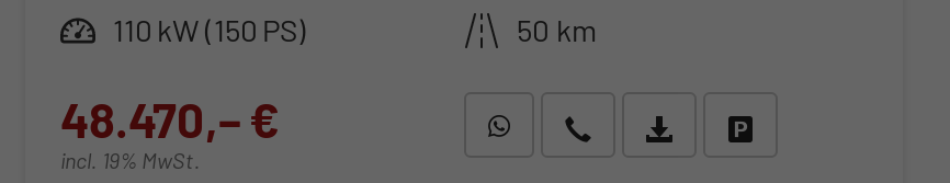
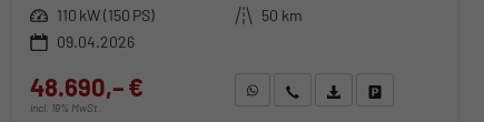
[60,89,280,146] 48.470,– € -> [30,32,144,101] 09.04.2026 | 48.690,– €

